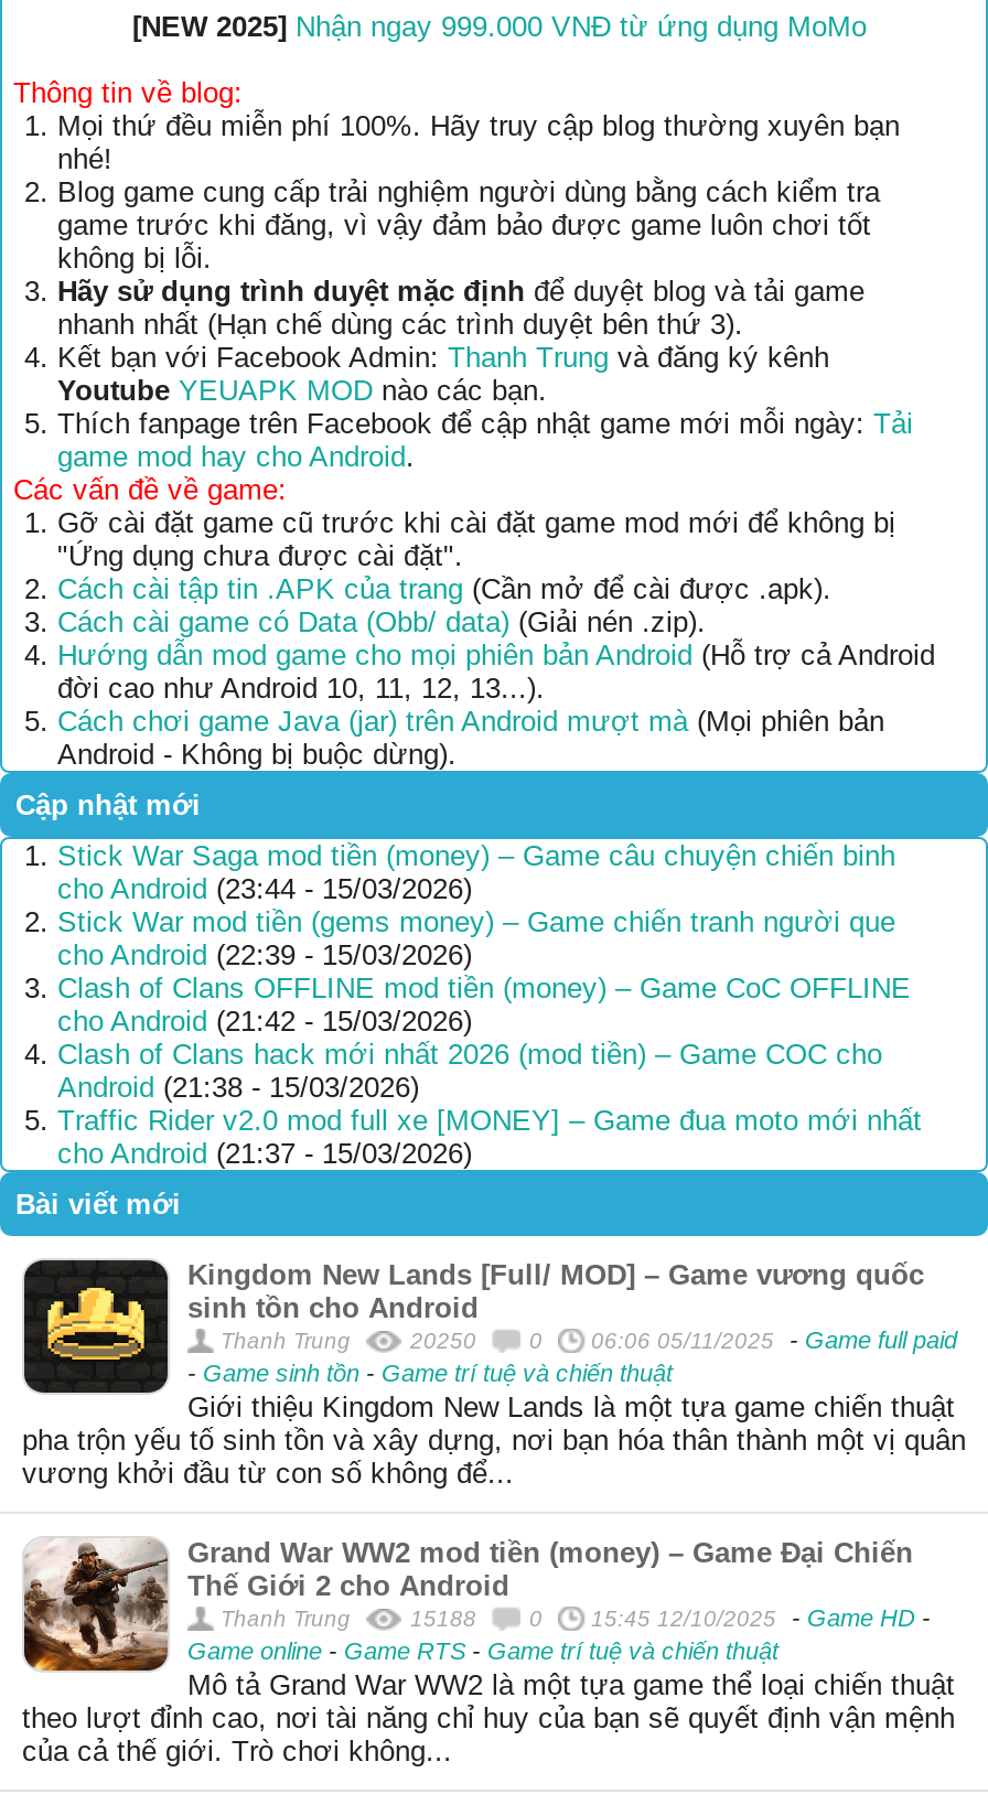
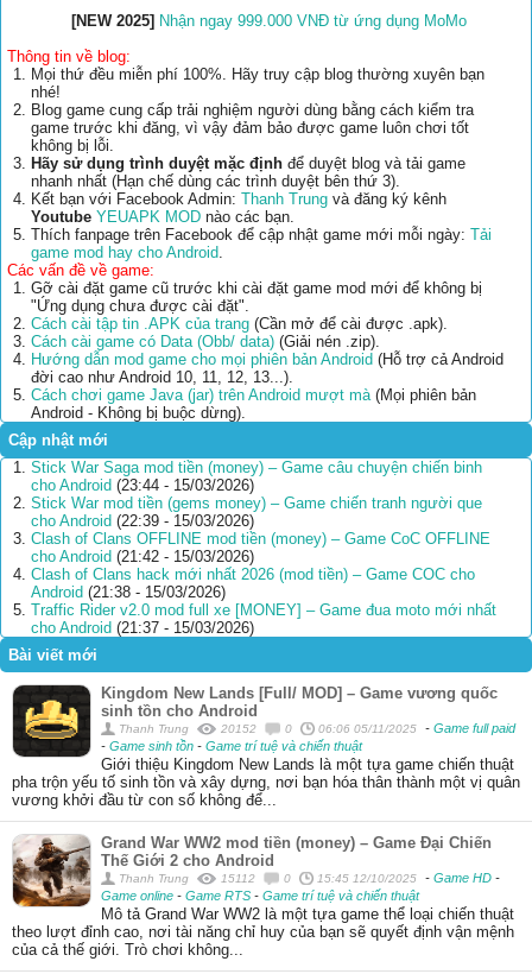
[410,1329,476,1353] 20250 -> [221,722,256,735] 20152
[410,1607,476,1631] 15188 -> [221,872,255,885] 15112

